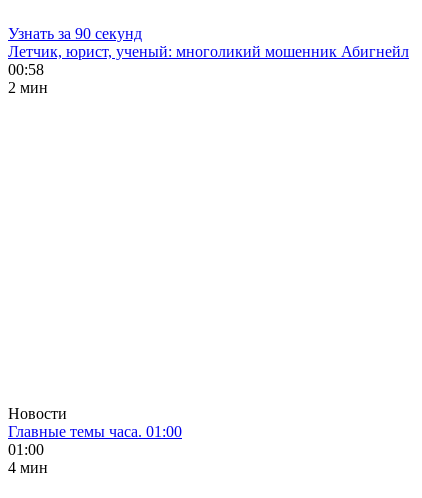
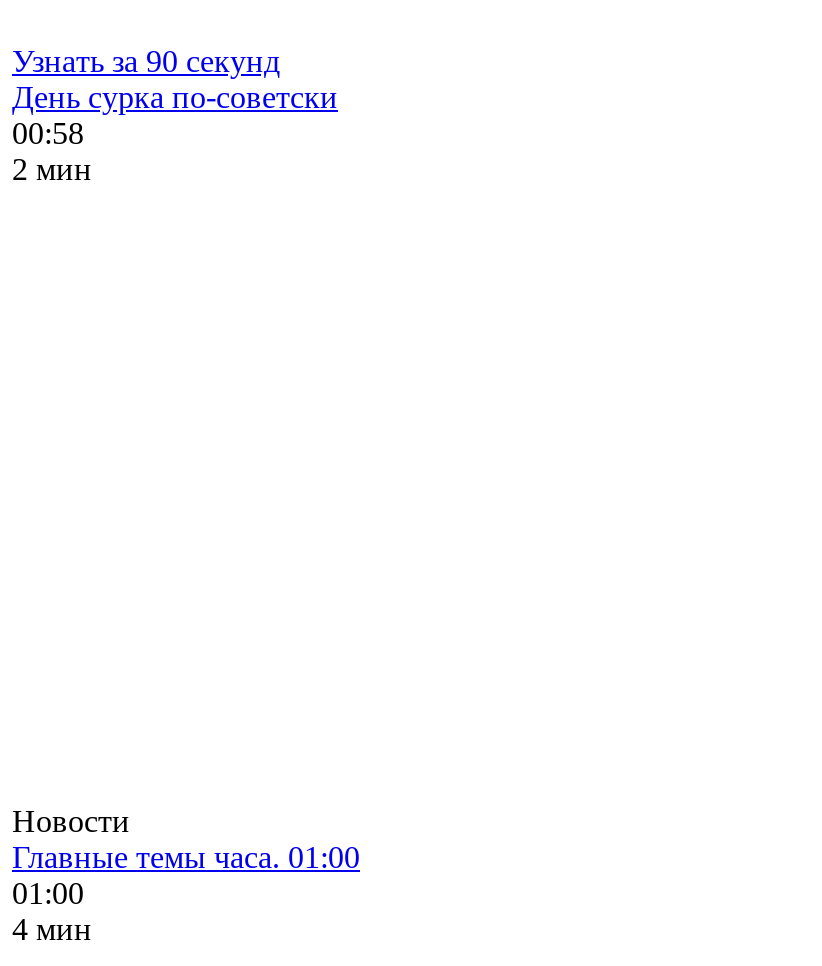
[8,43,409,60] Летчик, юрист, ученый: многоликий мошенник Абигнейл -> [12,80,338,114] День сурка по-советски

